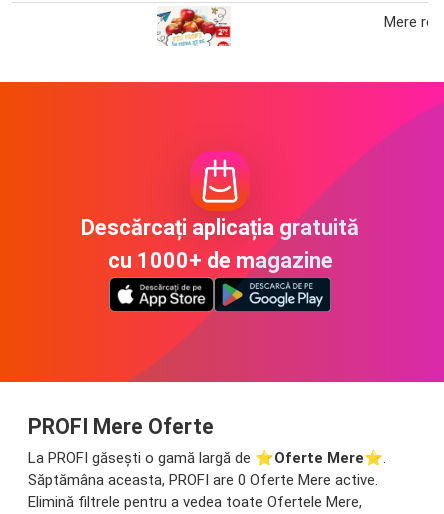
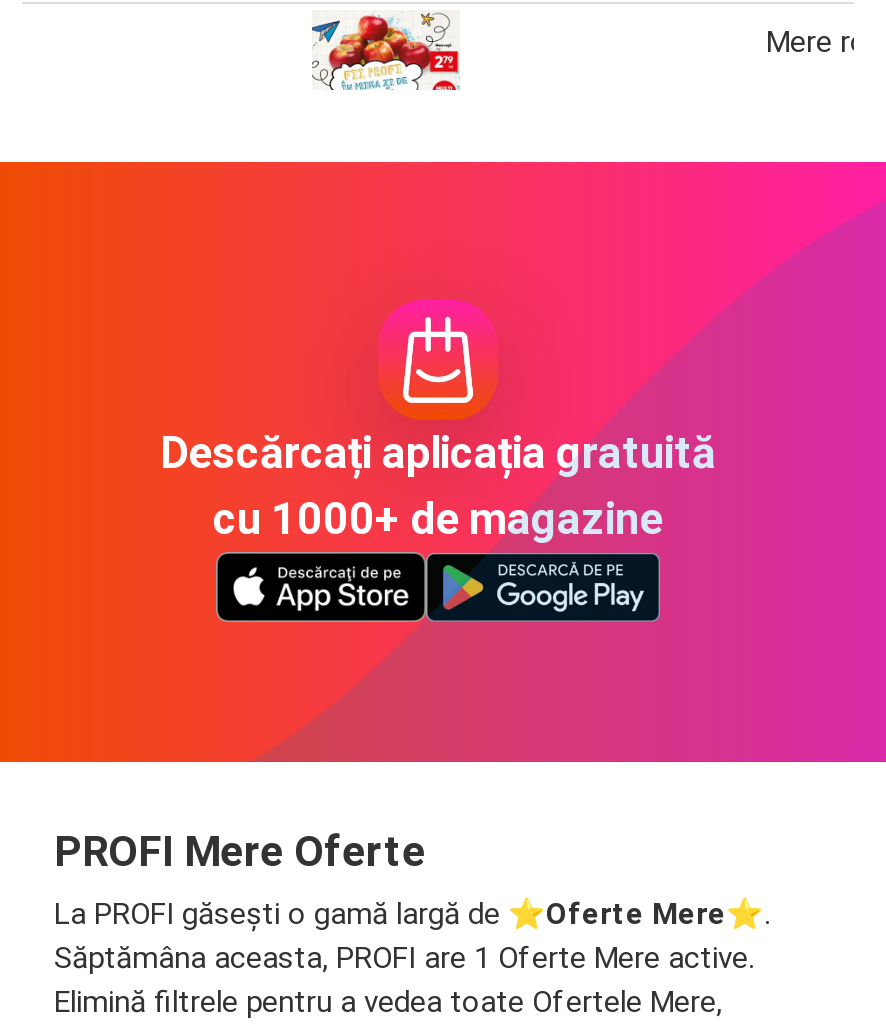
[28,471,378,489] Săptămâna aceasta, PROFI are 0 Oferte Mere active. -> [54,939,754,975] Săptămâna aceasta, PROFI are 1 Oferte Mere active.

